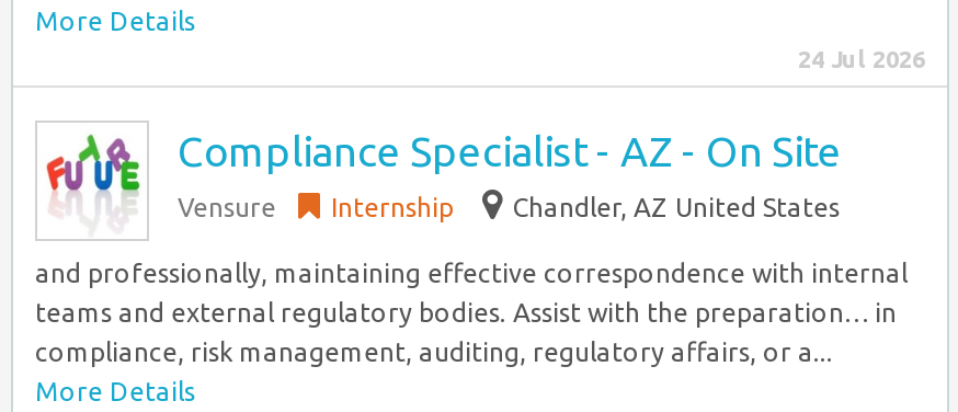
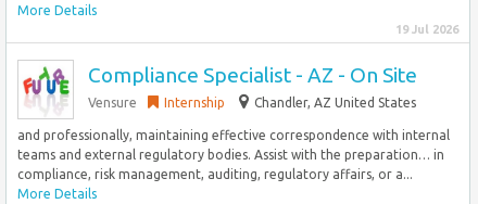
[798,46,925,72] 24 Jul 2026 -> [395,23,458,36] 19 Jul 2026

